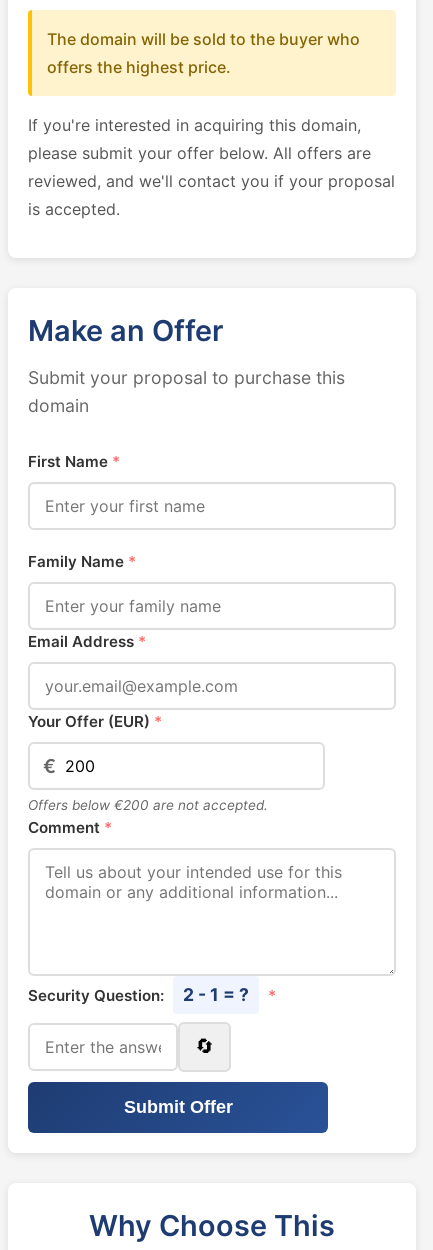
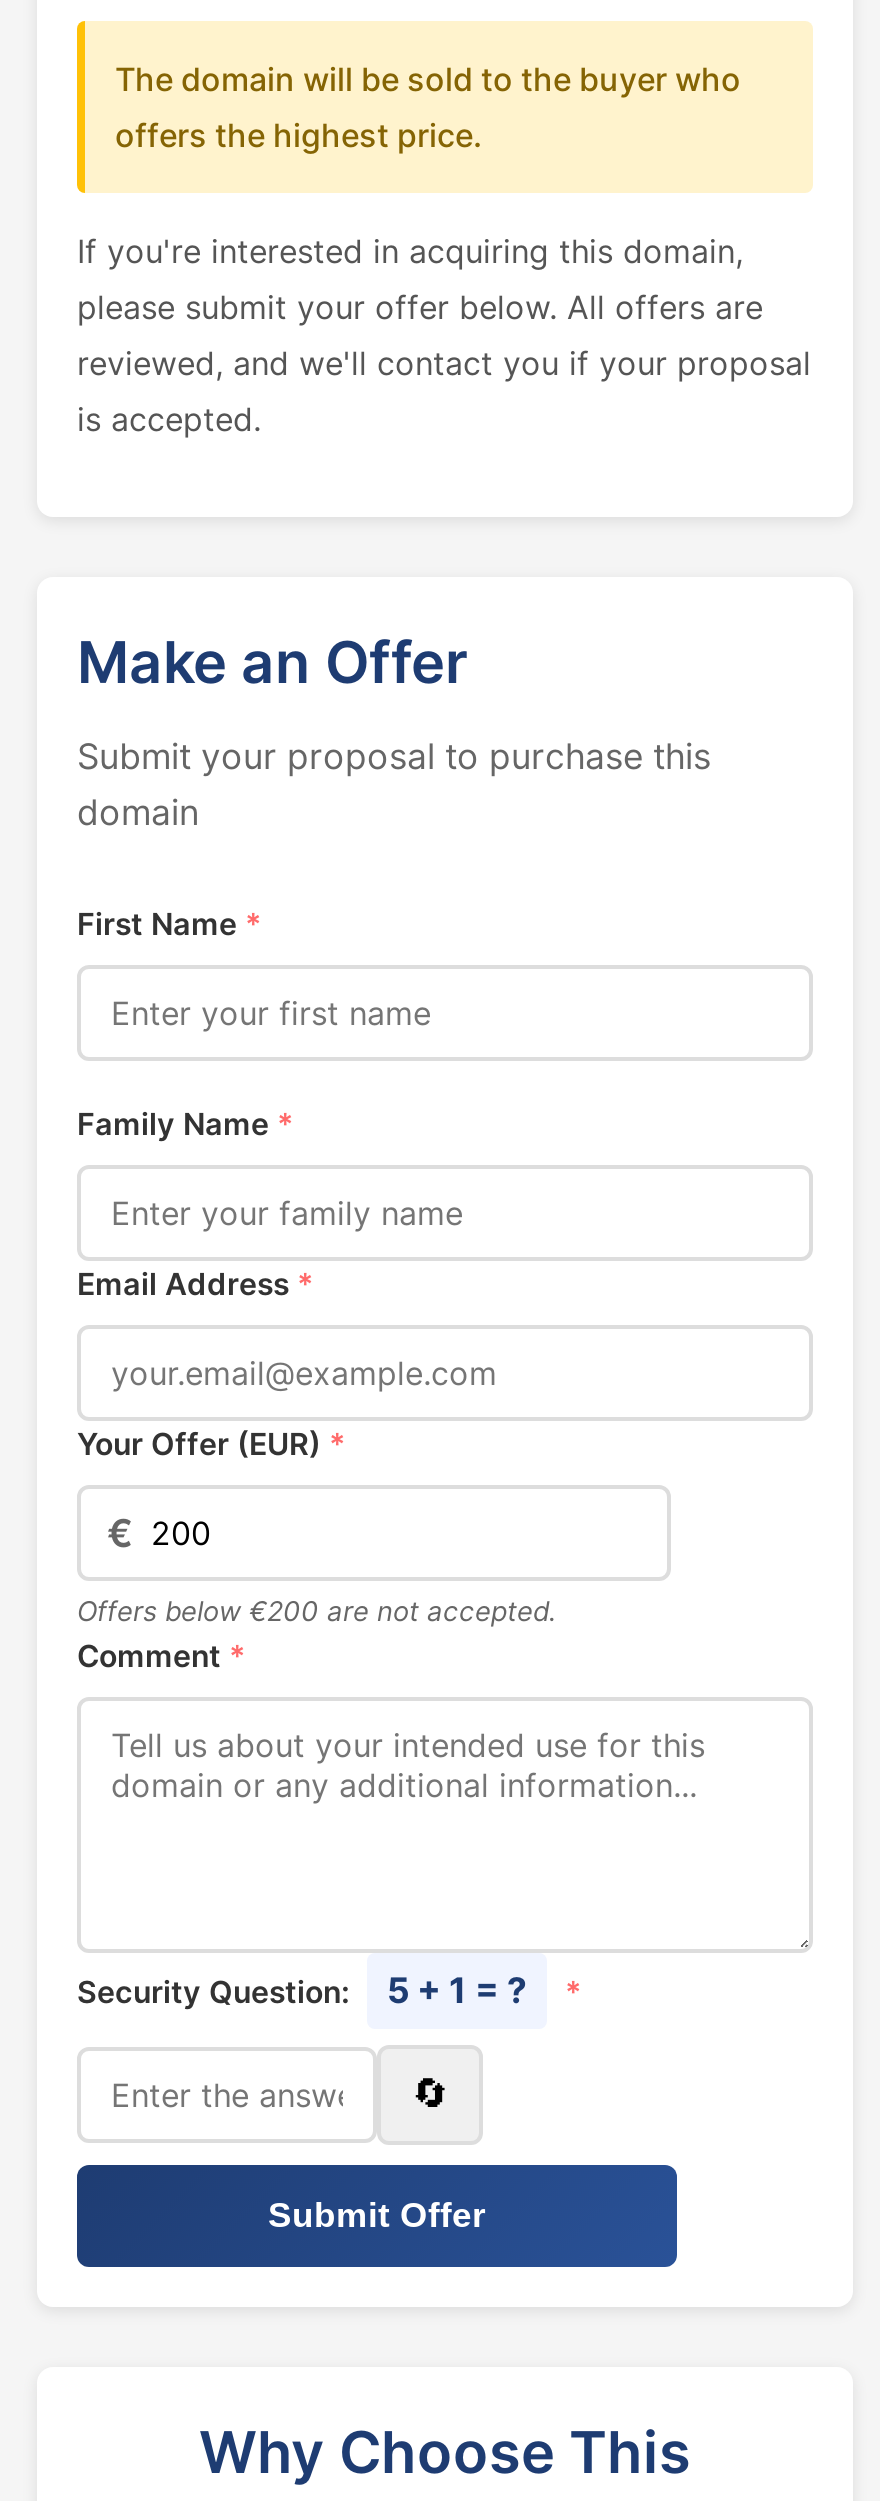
[183,984,249,1005] 2 - 1 = ? -> [387,1969,527,2011] 5 + 1 = ?

